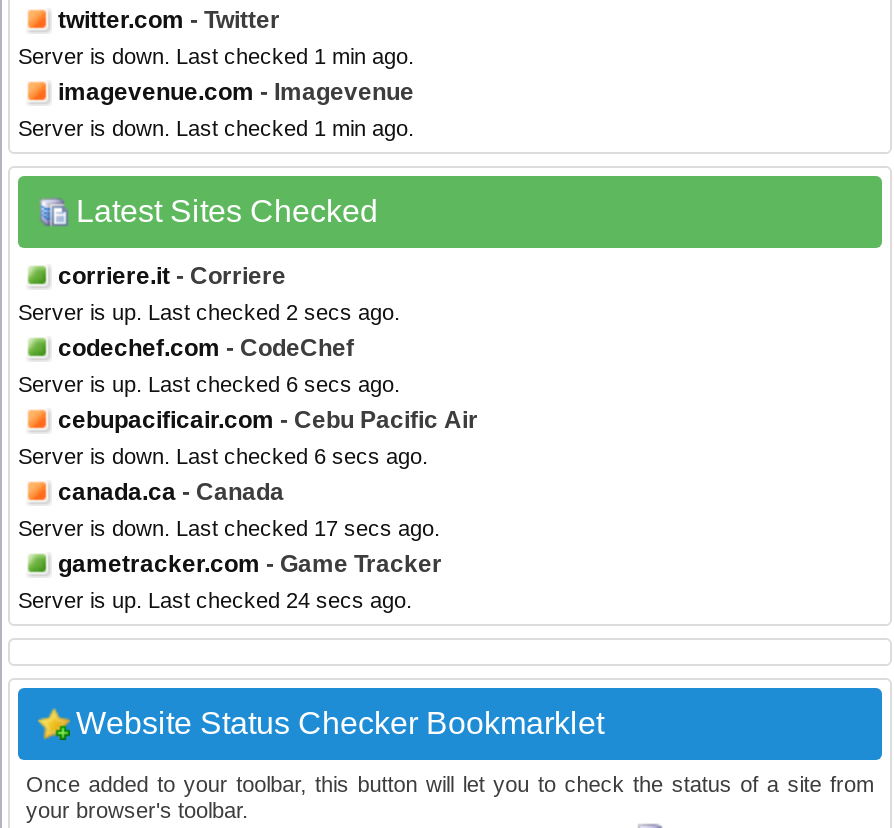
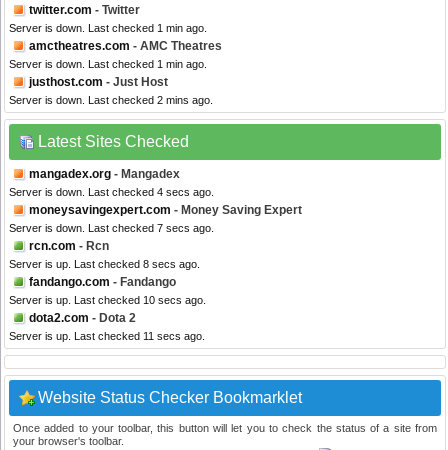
[58,78,414,106] imagevenue.com - Imagevenue -> [29,39,222,53] amctheatres.com - AMC Theatres
none -> [9,75,213,106] justhost.com - Just Host | Server is down. Last checked 2 mins ago.
[18,262,478,612] corriere.it - Corriere | Server is up. Last checked 2 secs ago. | codechef.com - CodeChef | Server is up. Last checked 6 secs ago. | cebupacificair.com - Cebu Pacific Air | Server is down. Last checked 6 secs ago. | canada.ca - Canada | Server is down. Last checked 17 secs ago. | gametracker.com - Game Tracker | Server is up. Last checked 24 secs ago. -> [9,167,302,342] mangadex.org - Mangadex | Server is down. Last checked 4 secs ago. | moneysavingexpert.com - Money Saving Expert | Server is down. Last checked 7 secs ago. | rcn.com - Rcn | Server is up. Last checked 8 secs ago. | fandango.com - Fandango | Server is up. Last checked 10 secs ago. | dota2.com - Dota 2 | Server is up. Last checked 11 secs ago.

